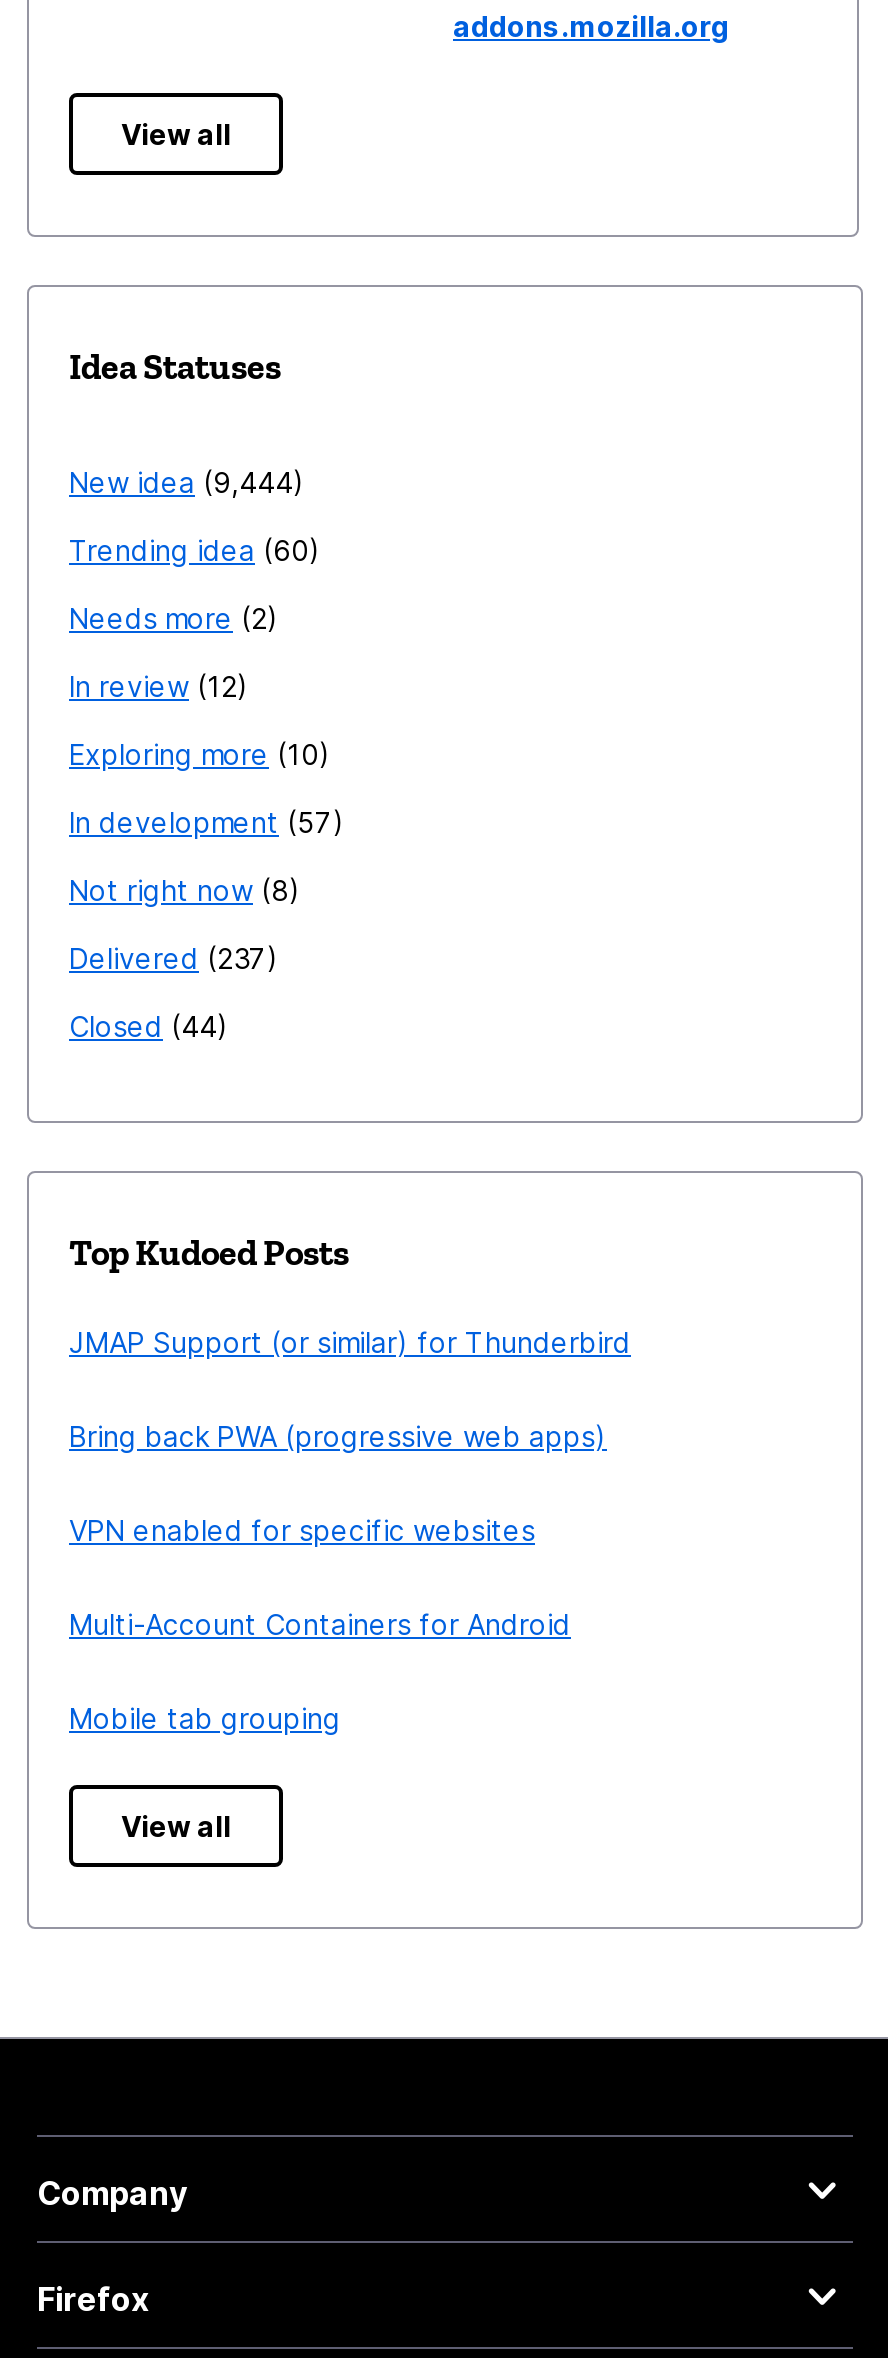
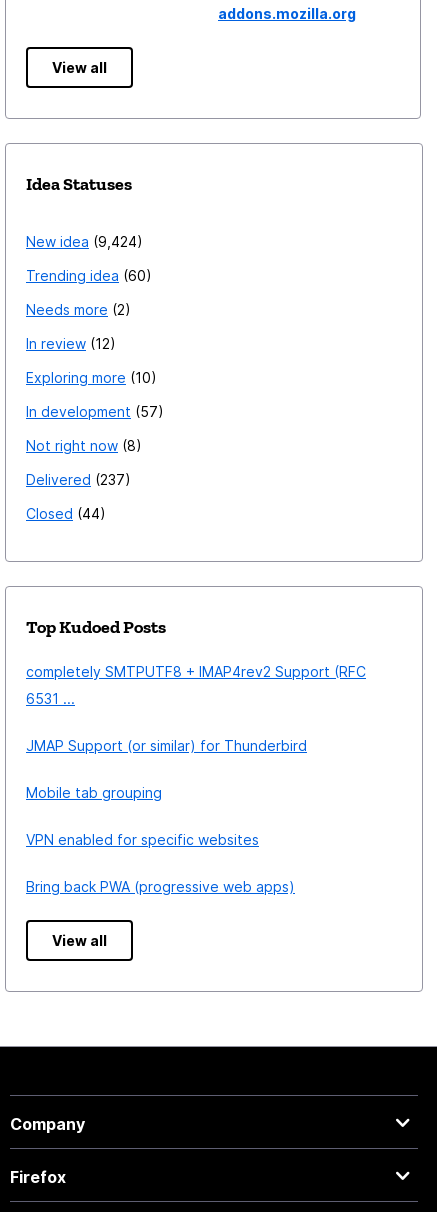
[69,465,293,499] New idea 9,444 -> [26,233,137,250] New idea 9,424
none -> [26,663,366,707] completely SMTPUTF8 + IMAP4rev2 Support (RFC | 6531 ...
moved [69,1325,631,1359] -> [26,737,307,754]: JMAP Support (or similar) for Thunderbird
moved [69,1419,607,1547] -> [26,831,295,895]: VPN enabled for specific websites | Bring back PWA (progressive web apps)
[69,1607,571,1641] Multi-Account Containers for Android -> none
moved [69,1701,341,1735] -> [26,784,162,801]: Mobile tab grouping

